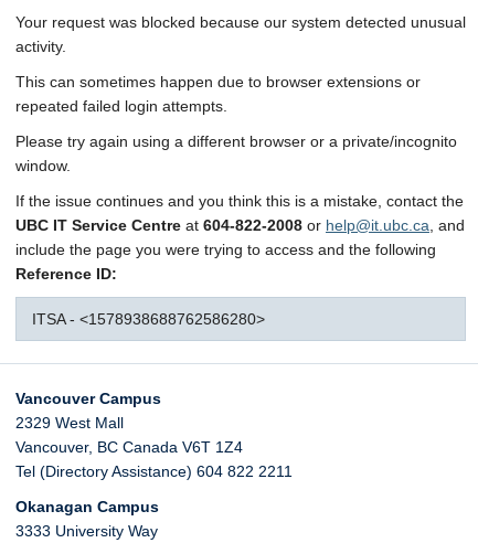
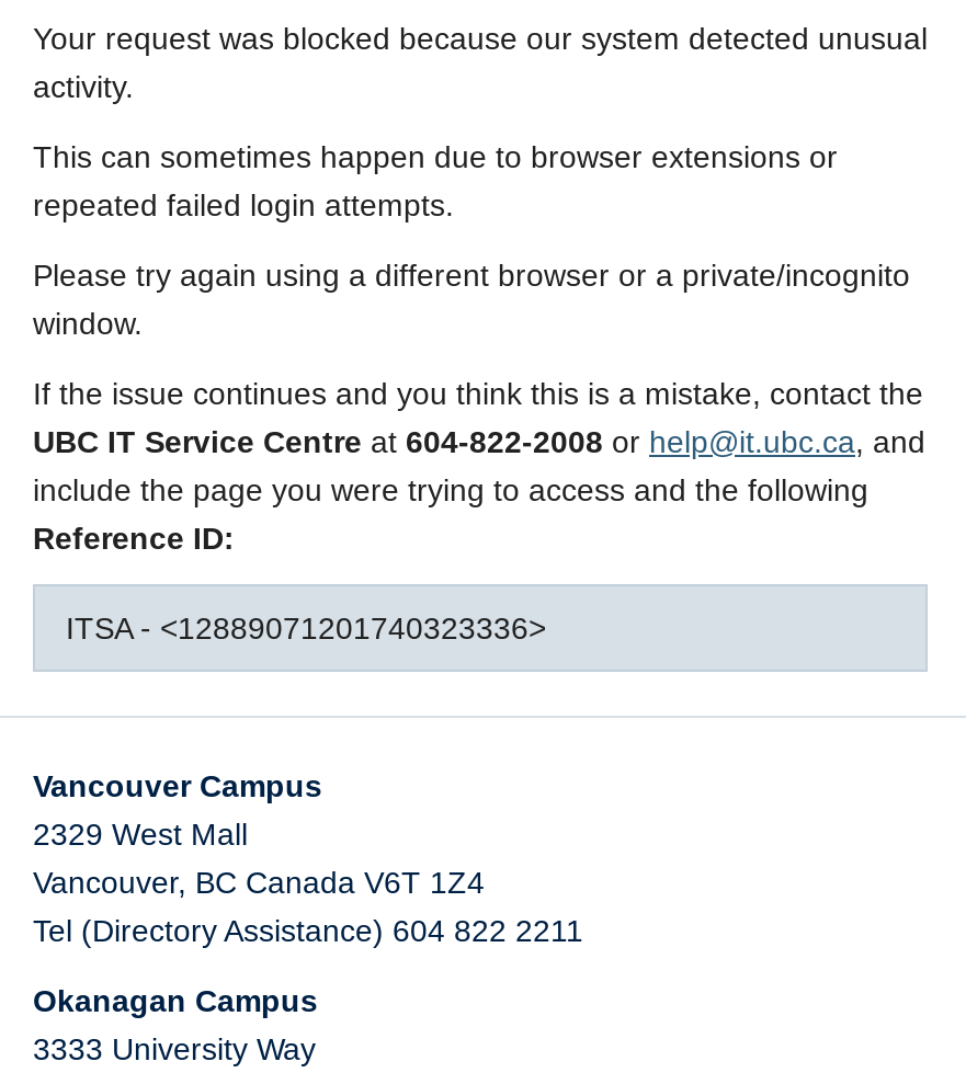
[32,310,265,328] ITSA - <1578938688762586280> -> [66,610,546,646] ITSA - <12889071201740323336>

